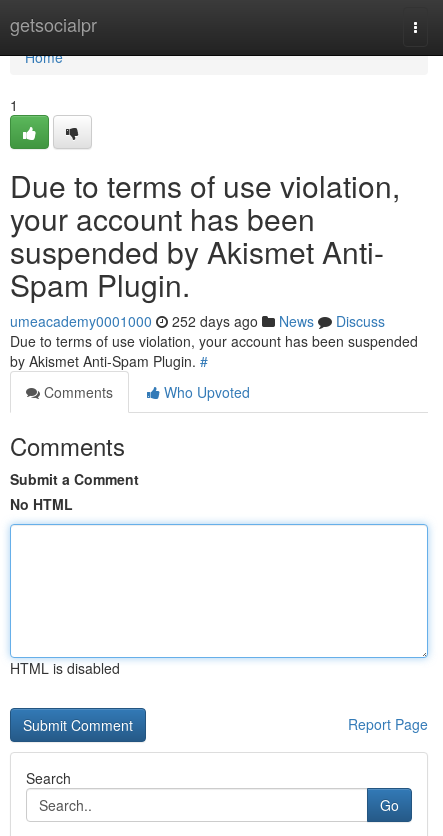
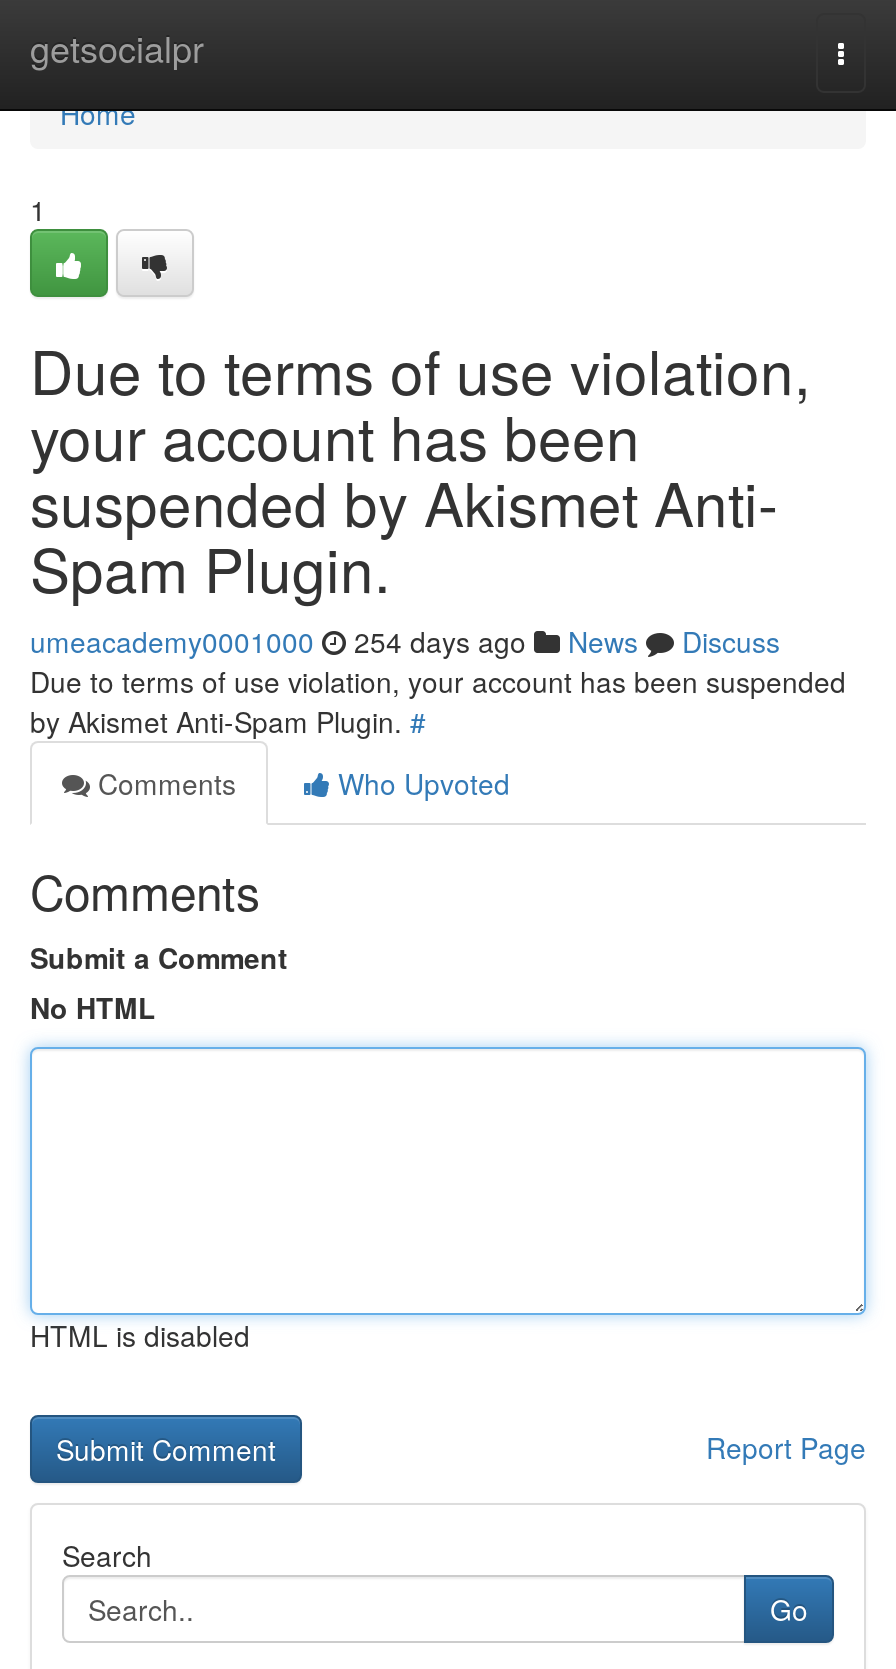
[10,311,385,331] umeacademy0001000 252 days ago News Discuss -> [30,621,780,661] umeacademy0001000 254 days ago News Discuss

